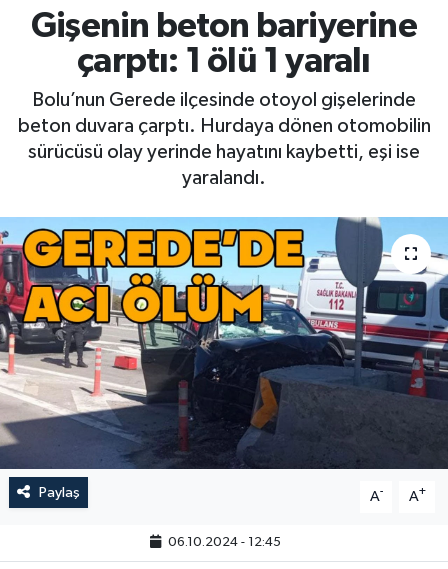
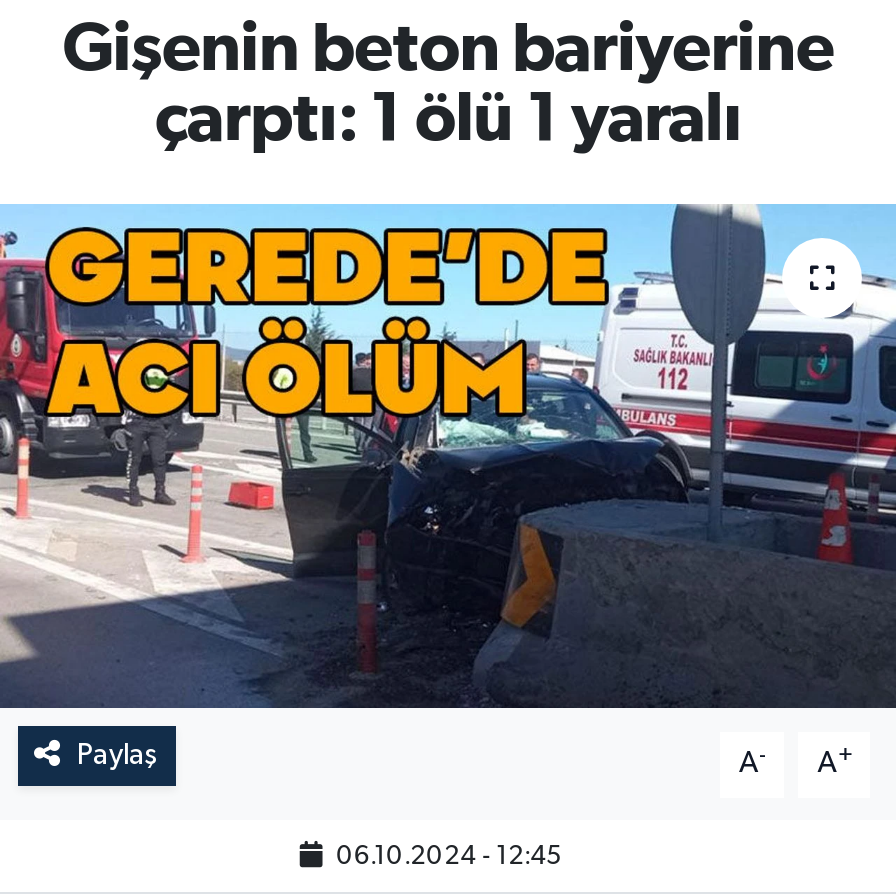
[17,90,430,188] Bolu’nun Gerede ilçesinde otoyol gişelerinde | beton duvara çarptı. Hurdaya dönen otomobilin | sürücüsü olay yerinde hayatını kaybetti, eşi ise | yaralandı. -> none

